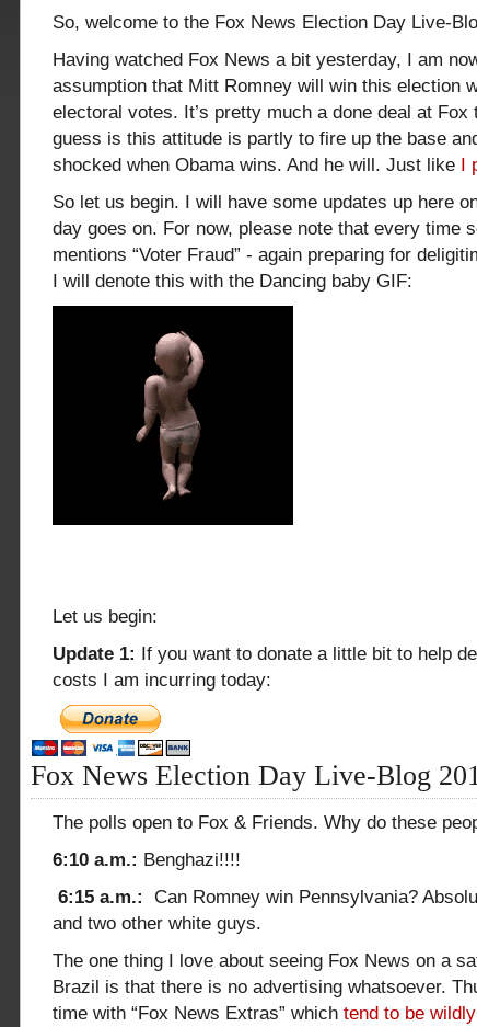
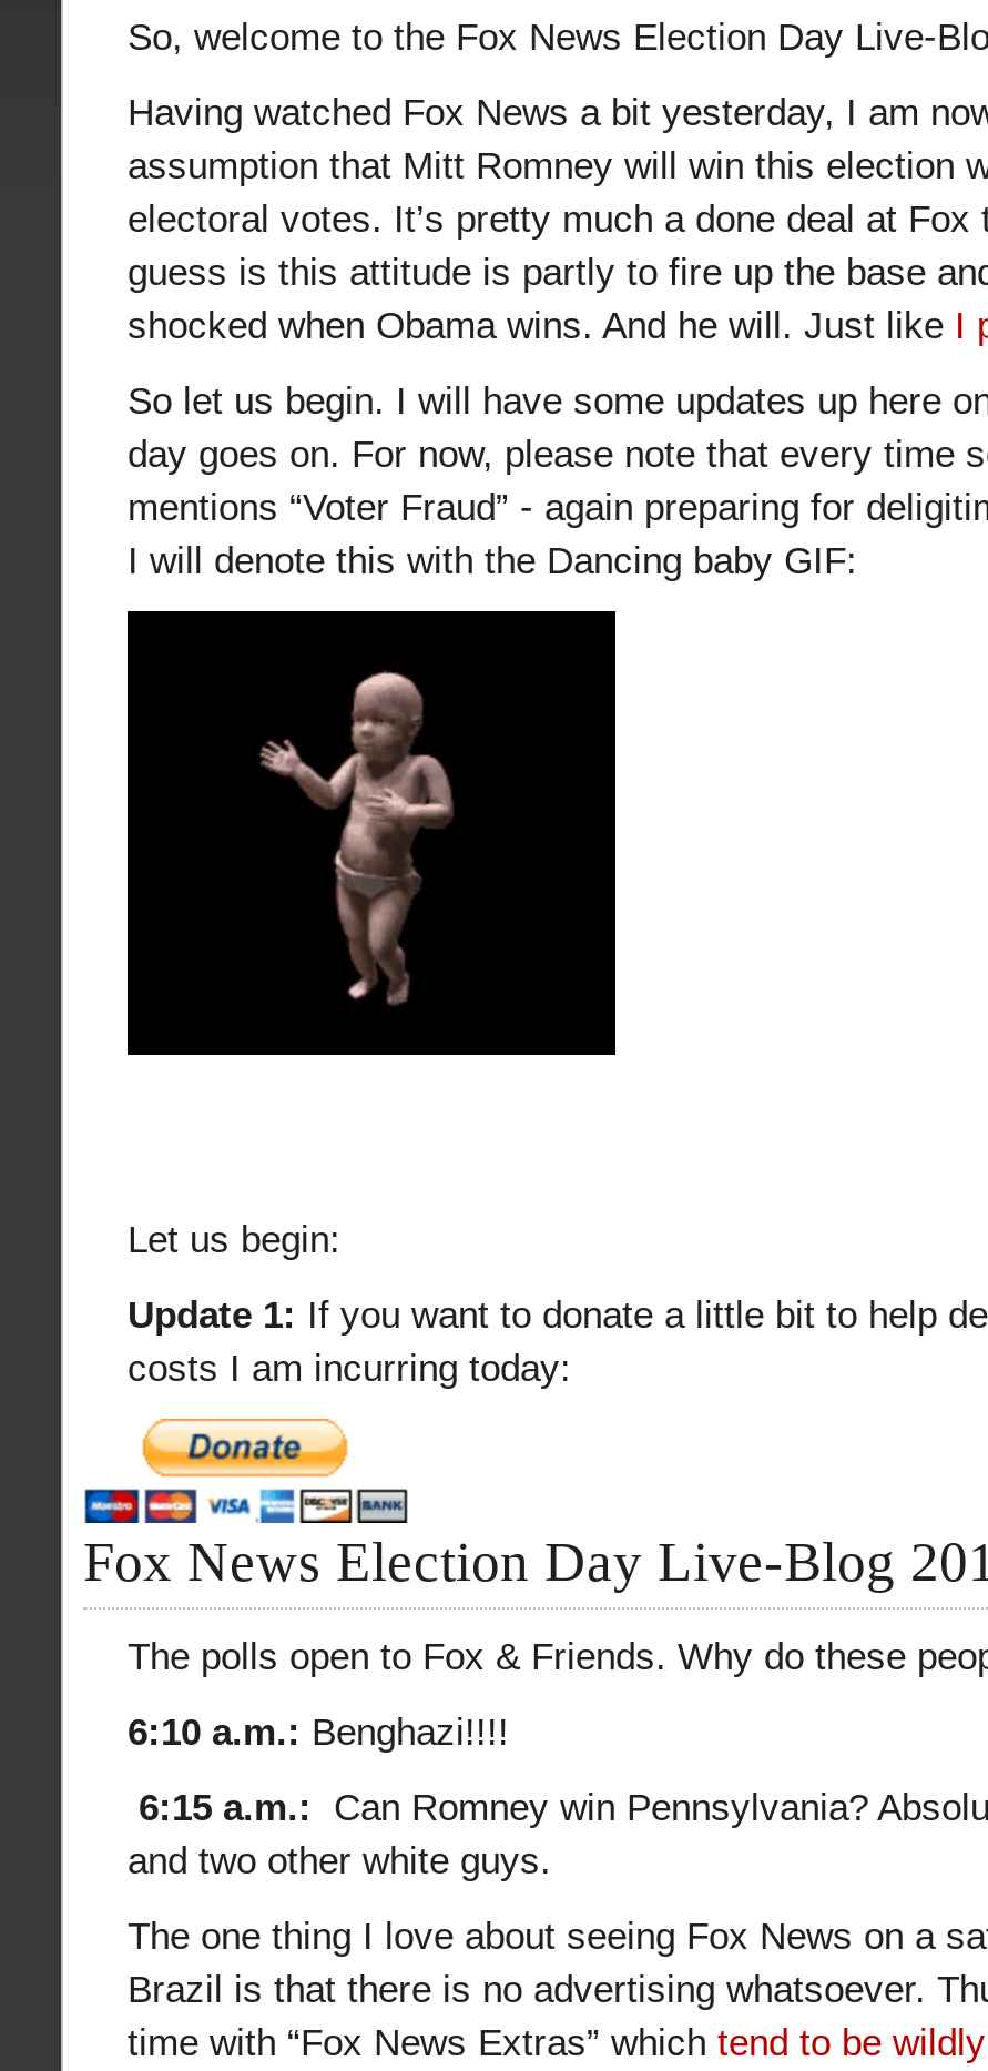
[118,330,212,500] [image] -> [258,664,454,1006] [image]

